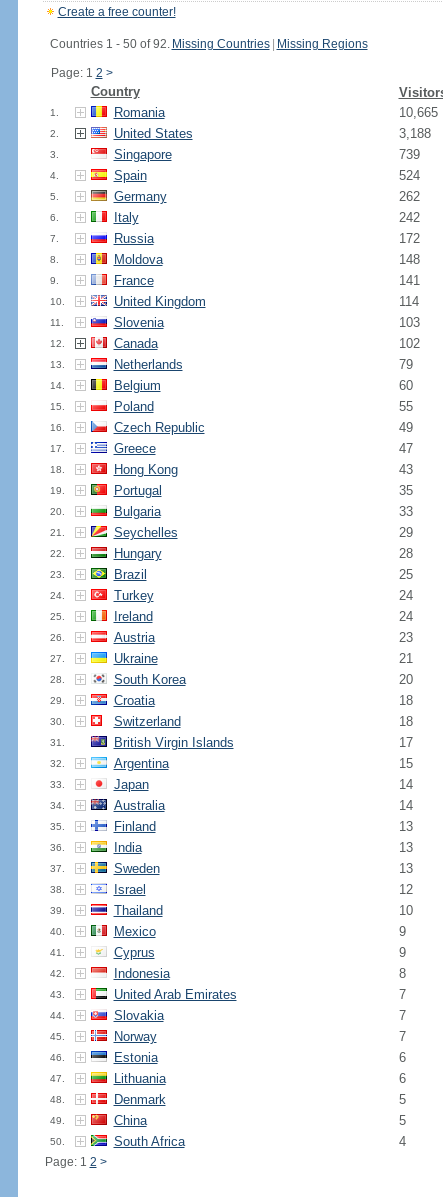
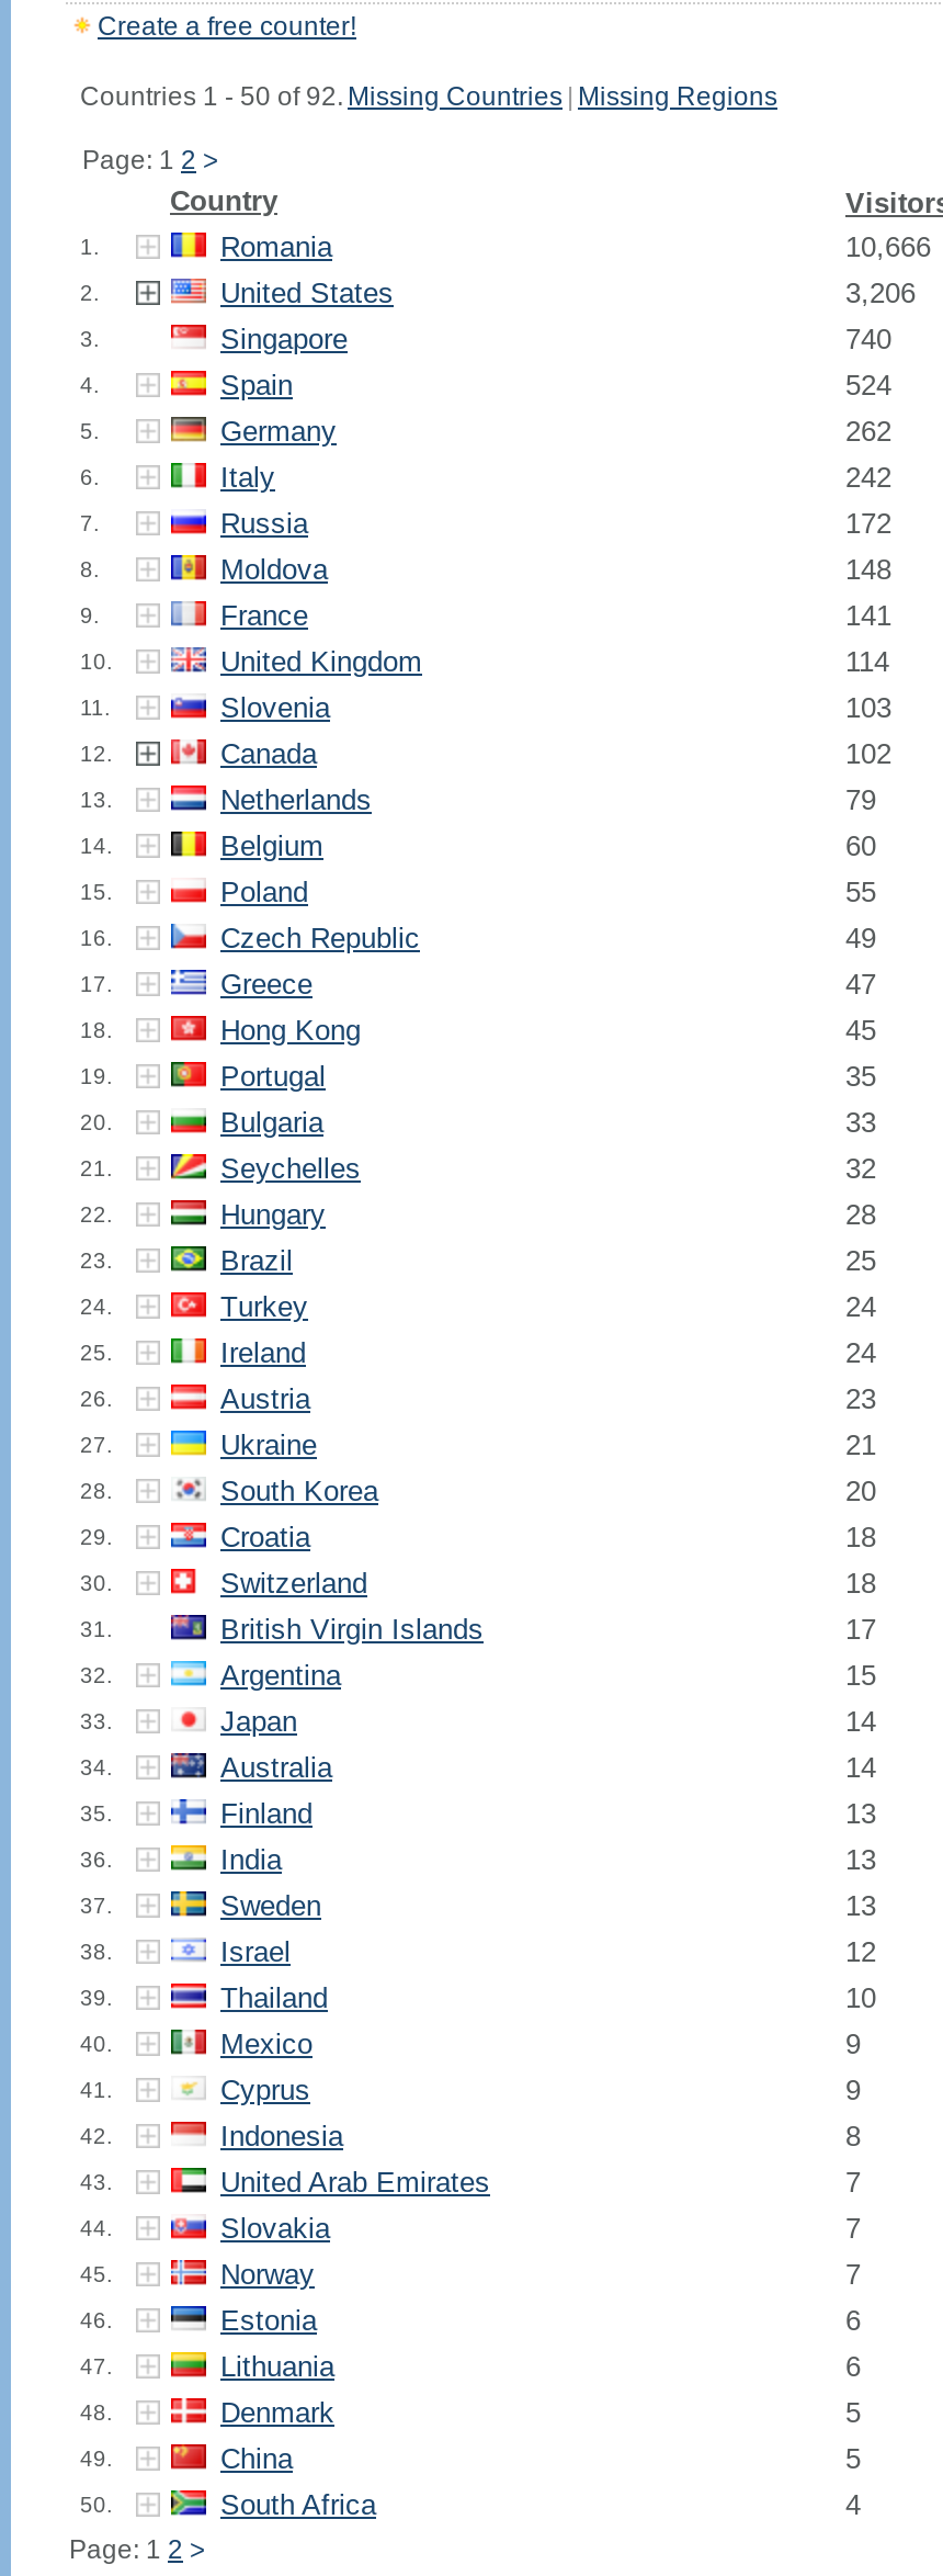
[398,105,437,120] 10,665 -> [845,230,931,263] 10,666
[398,126,430,141] 3,188 -> [845,276,916,309] 3,206
[398,147,419,162] 739 -> [845,323,891,355] 740
[398,462,412,477] 43 -> [845,1014,876,1047] 45
[398,525,412,540] 29 -> [845,1152,876,1185] 32

